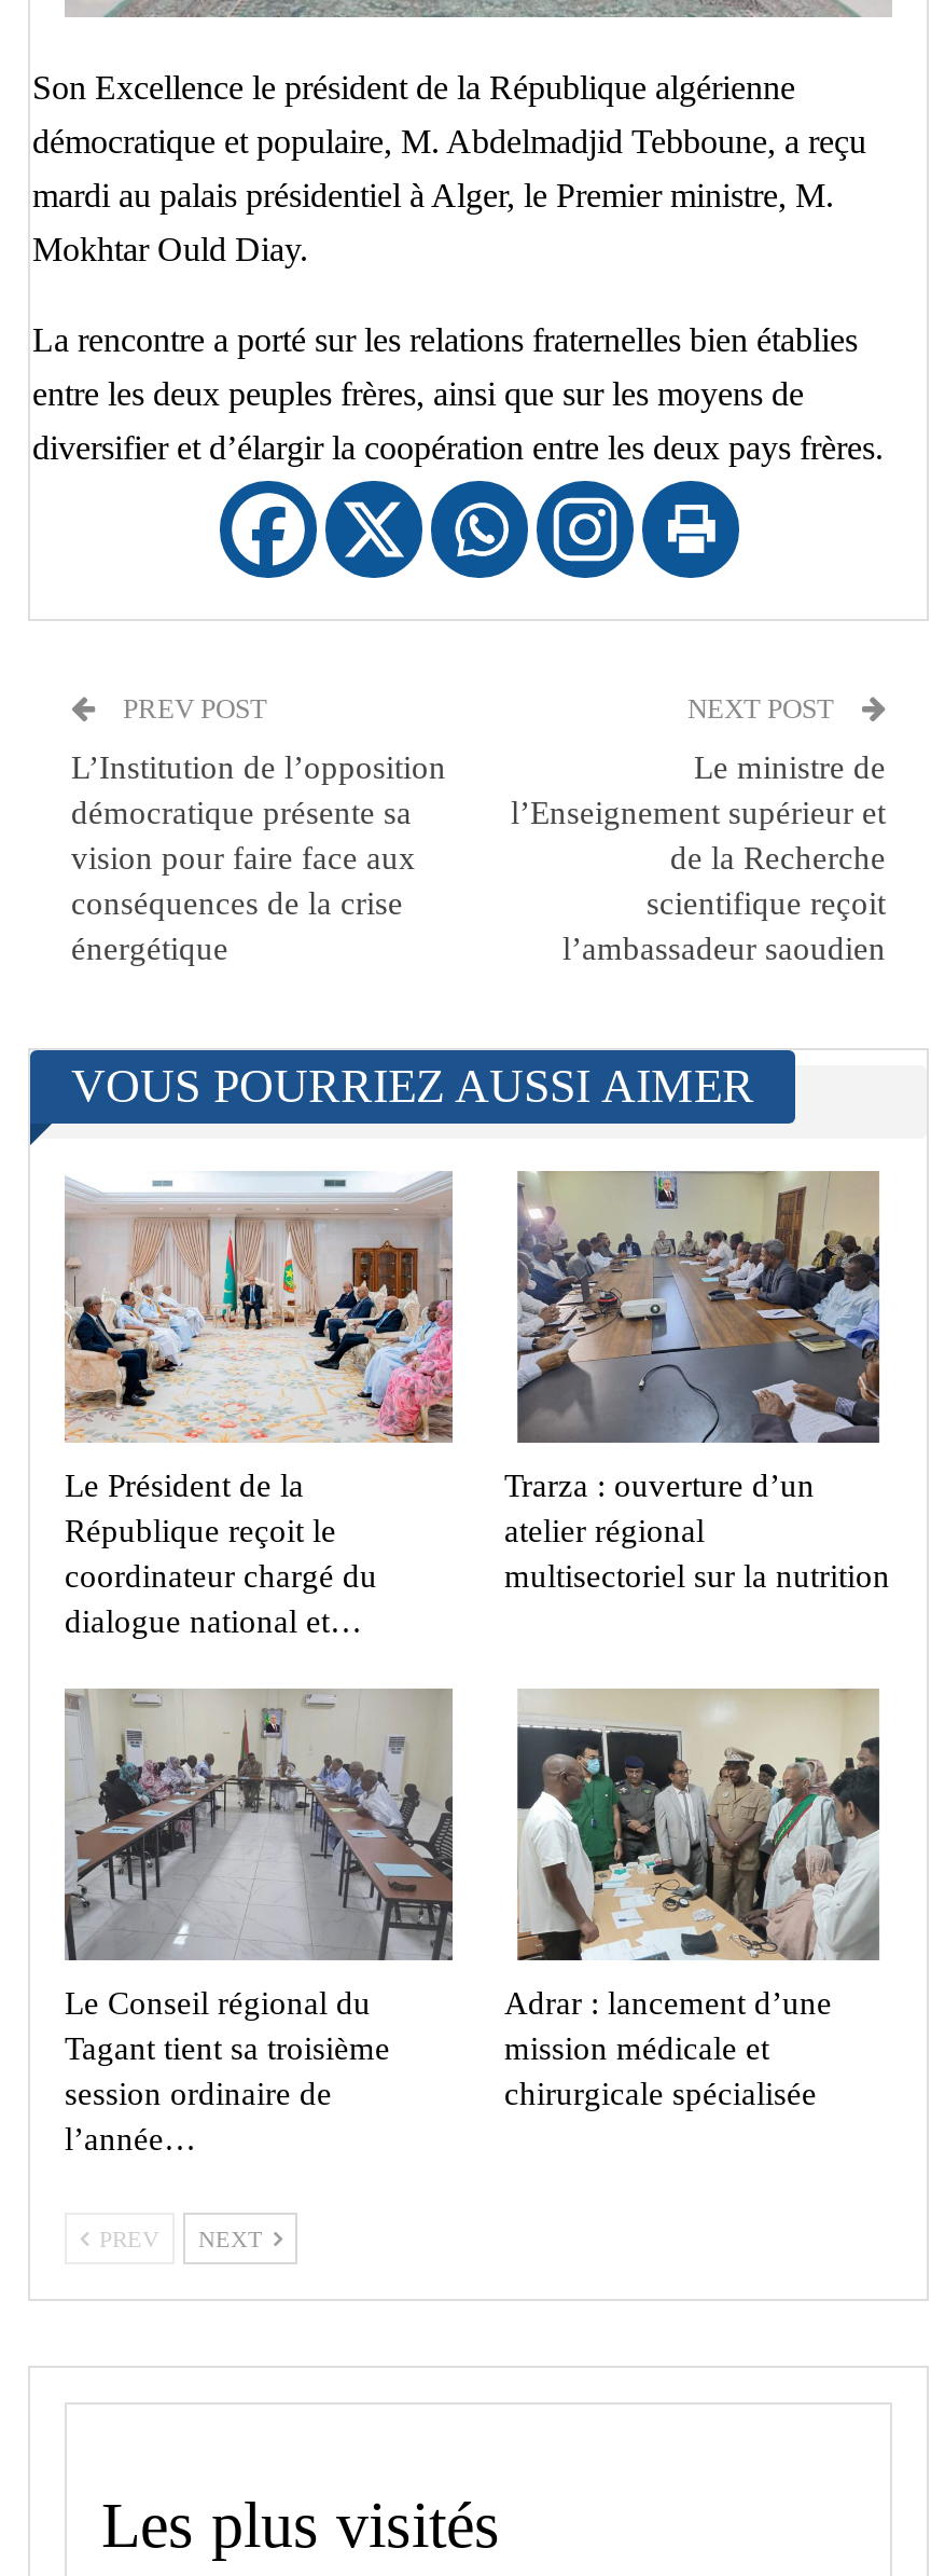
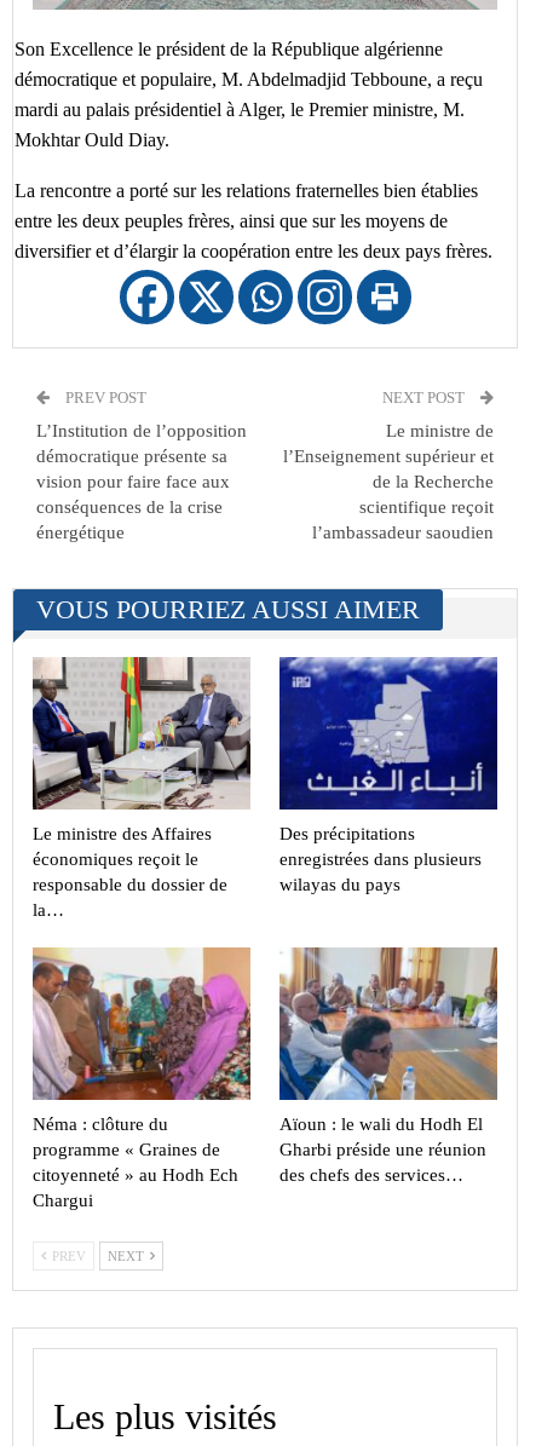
[62,1171,455,1639] [image] | Le Président de la | République reçoit le | coordinateur chargé du | dialogue national et… -> [31,656,252,920] [image] | Le ministre des Affaires | économiques reçoit le | responsable du dossier de | la…
[504,1169,892,1594] [image] | Trarza : ouverture d’un | atelier régional | multisectoriel sur la nutrition -> [278,656,498,894] [image] | Des précipitations | enregistrées dans plusieurs | wilayas du pays
[65,1689,455,2157] [image] | Le Conseil régional du | Tagant tient sa troisième | session ordinaire de | l’année… -> [33,947,252,1210] [image] | Néma : clôture du | programme « Graines de | citoyenneté » au Hodh Ech | Chargui
[504,1689,892,2112] [image] | Adrar : lancement d’une | mission médicale et | chirurgicale spécialisée -> [278,946,498,1185] [image] | Aïoun : le wali du Hodh El | Gharbi préside une réunion | des chefs des services…

